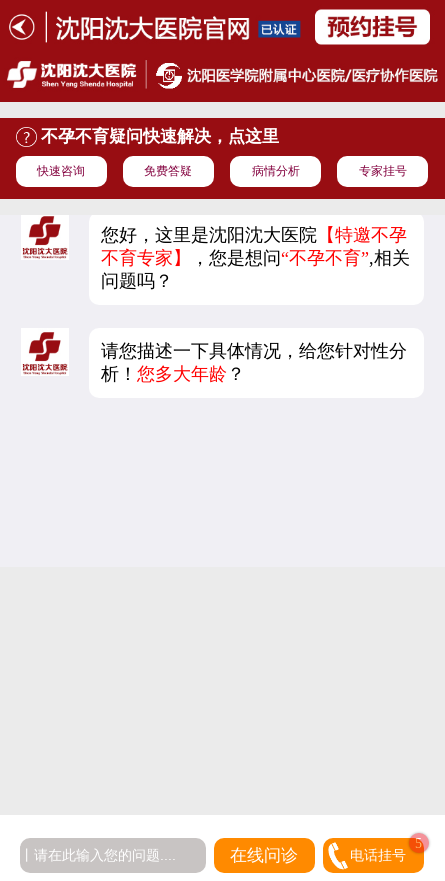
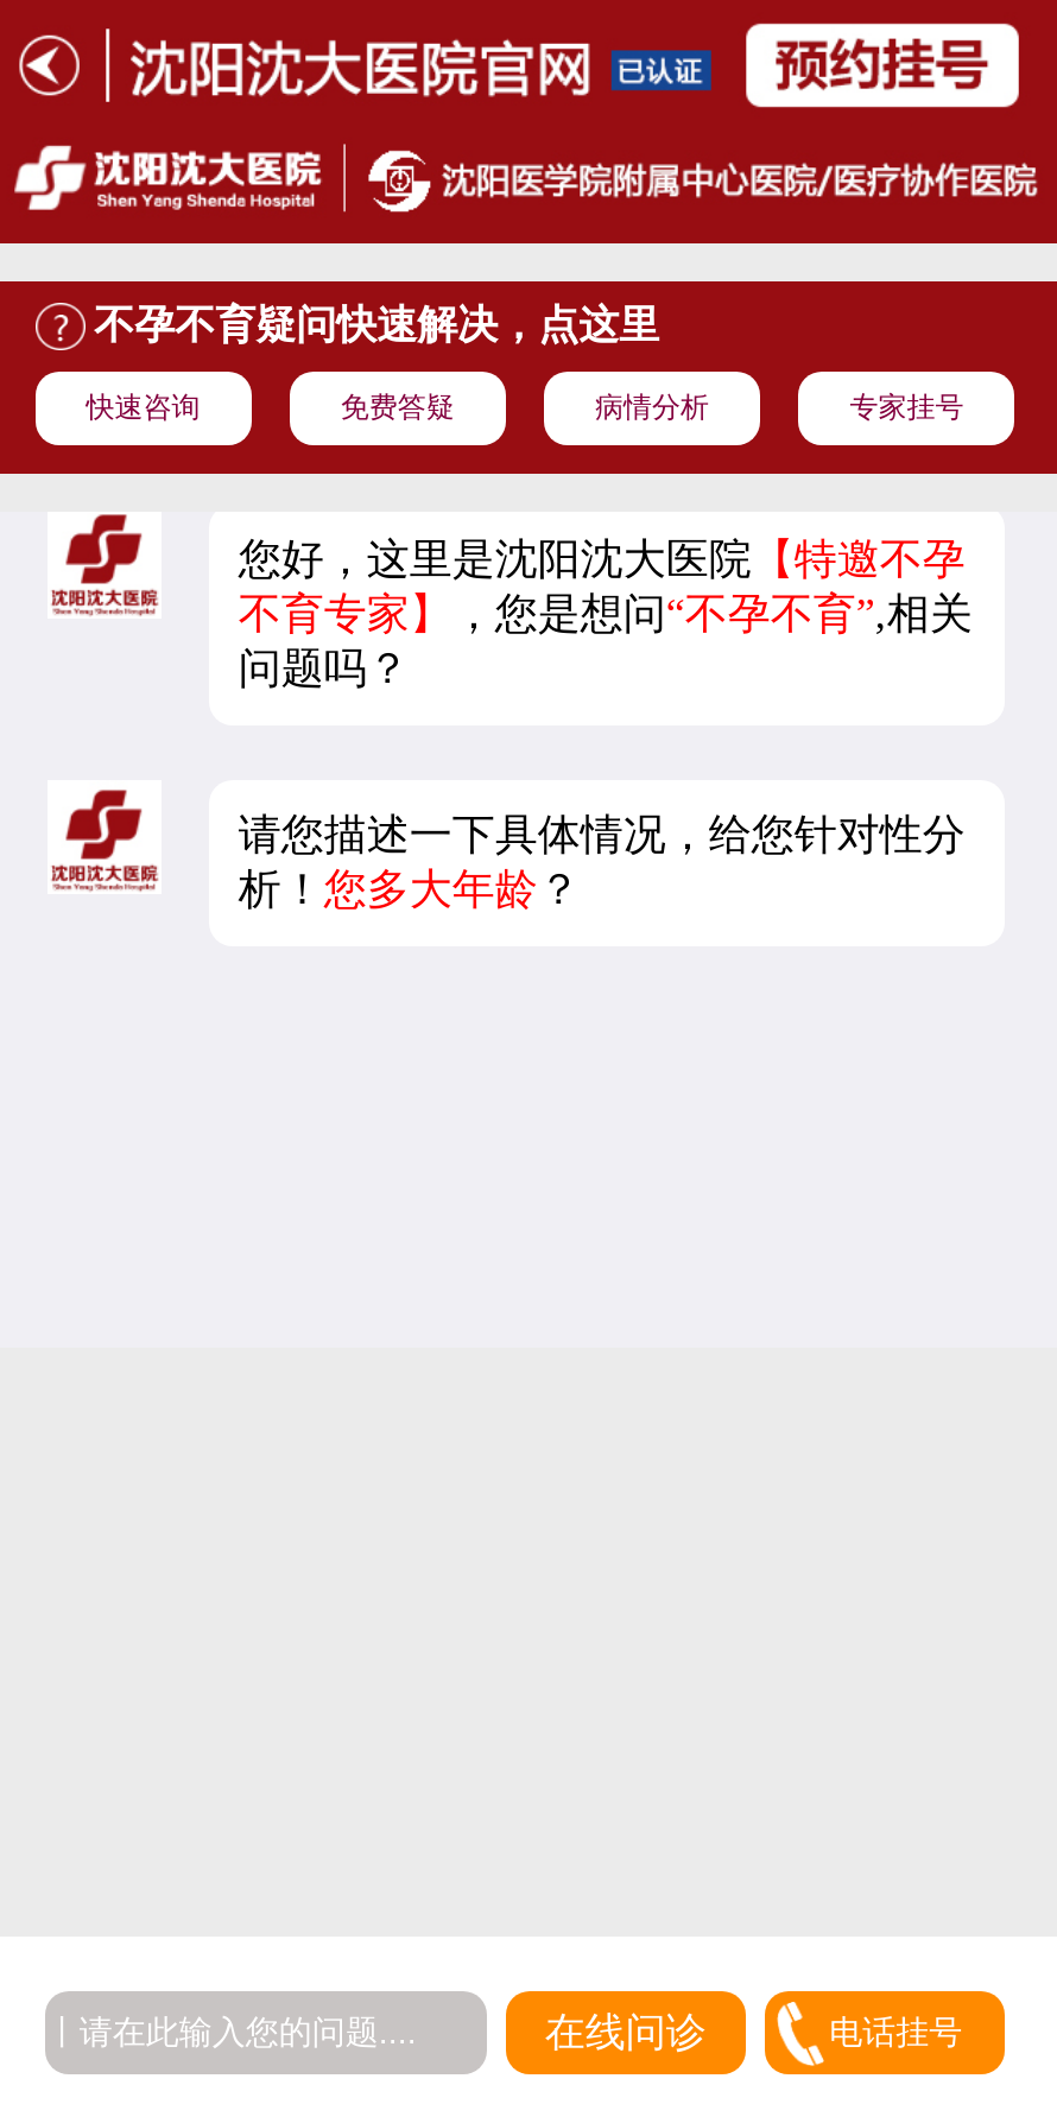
[415,835,422,851] 5 -> none

